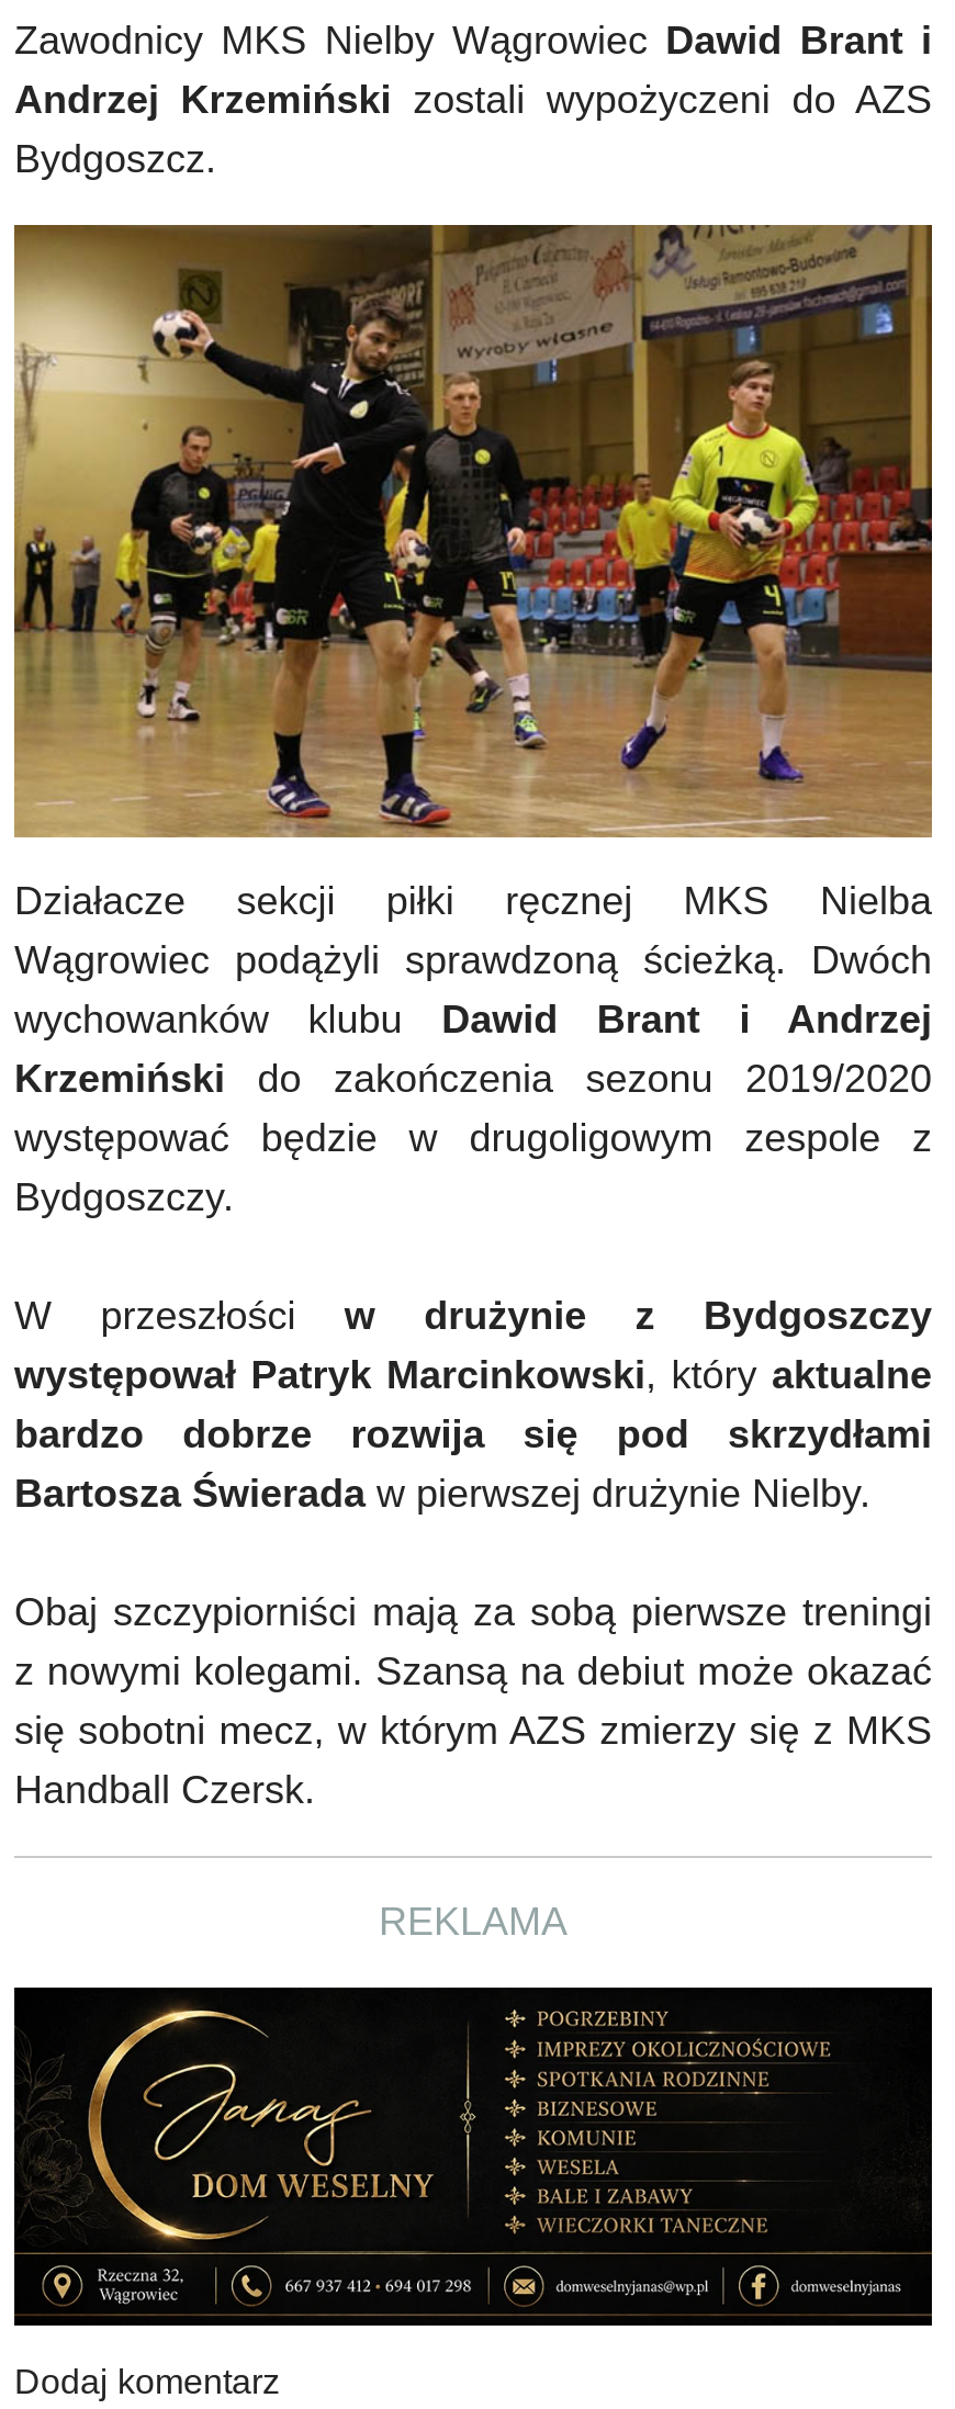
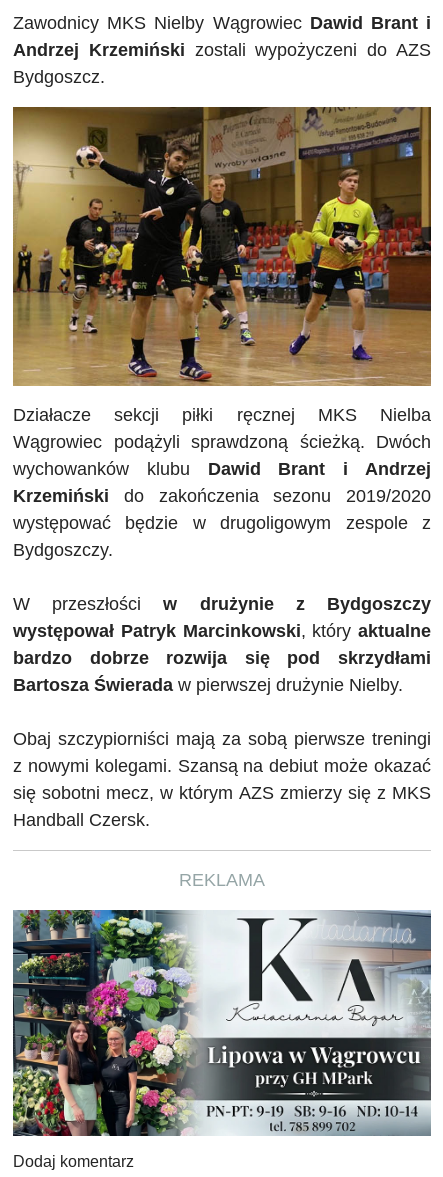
[14,1985,932,2328] [image] -> [12,909,432,1137] [image]

